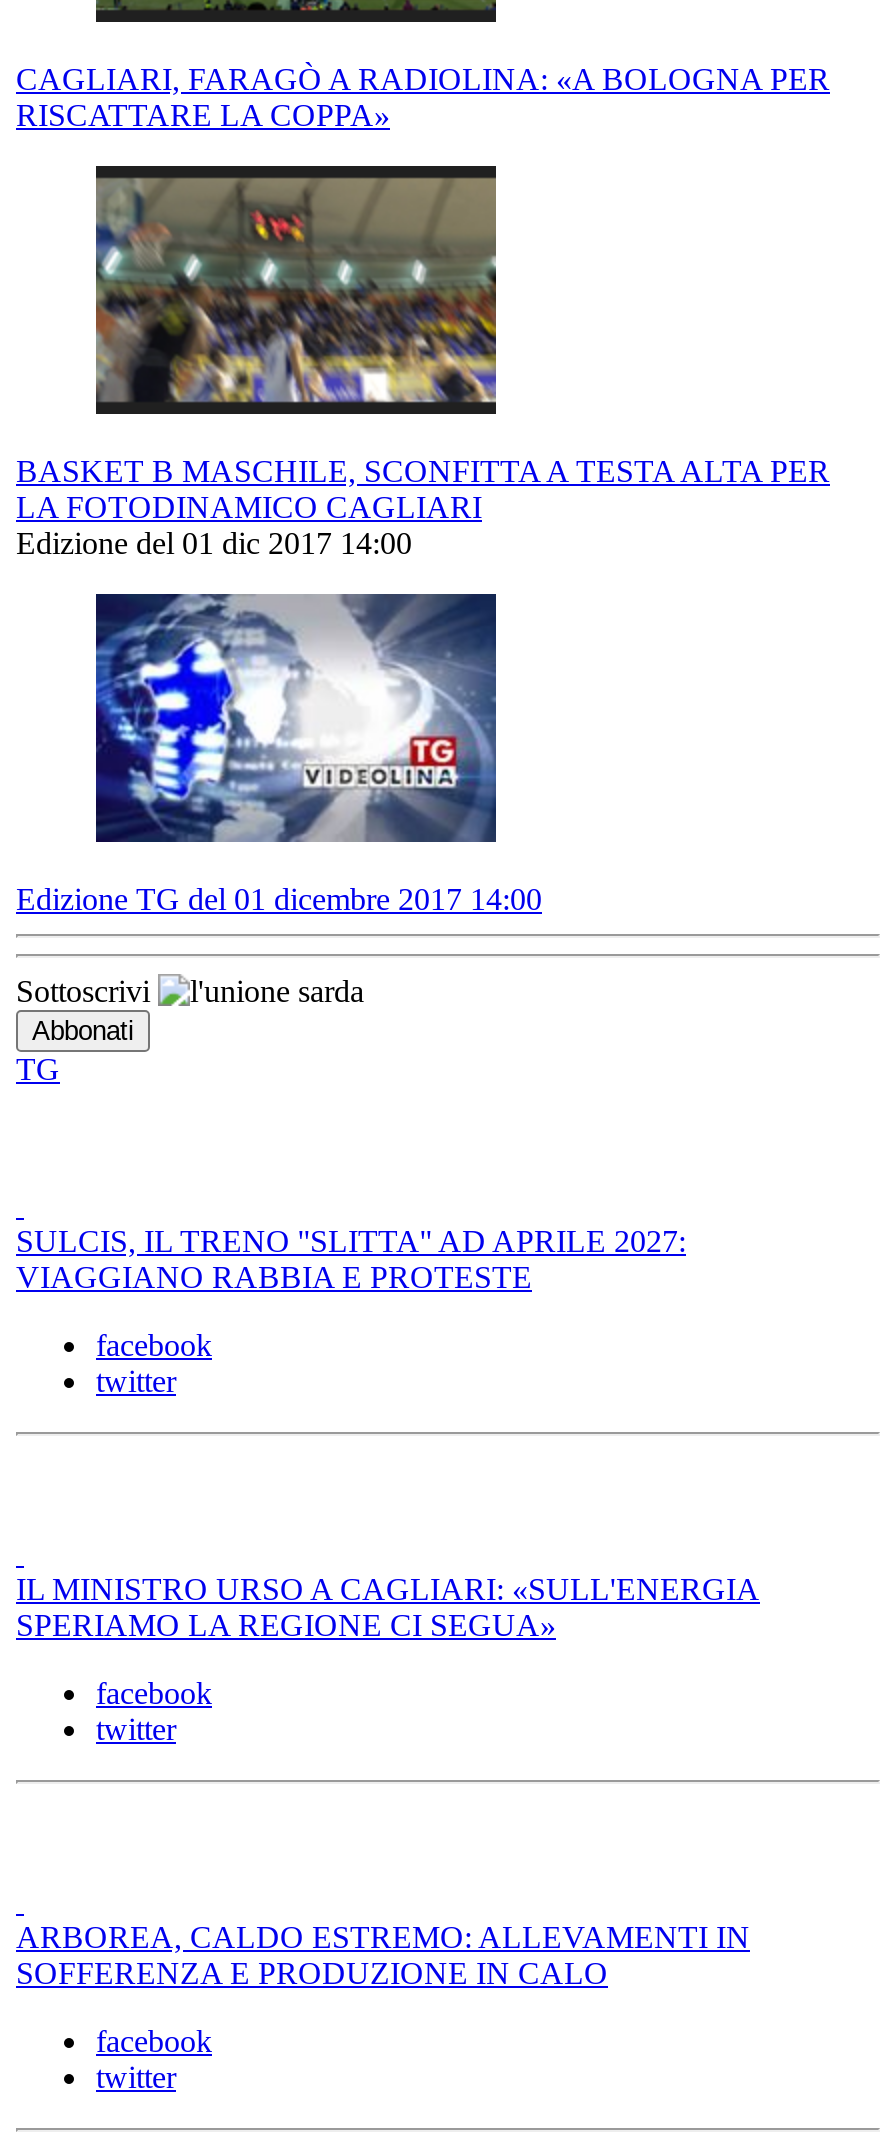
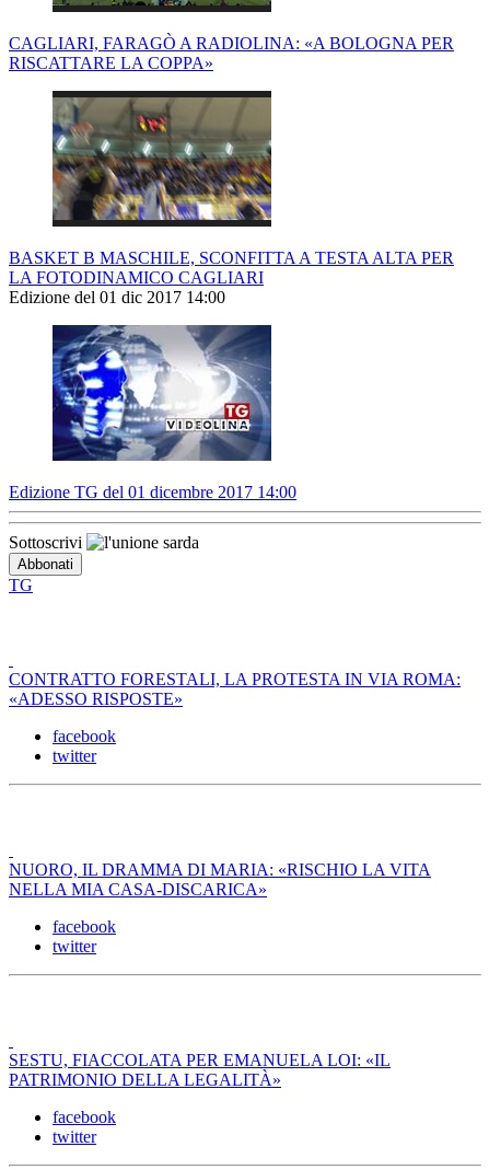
[16,1225,686,1295] SULCIS, IL TRENO ''SLITTA'' AD APRILE 2027: | VIAGGIANO RABBIA E PROTESTE -> [9,670,461,708] CONTRATTO FORESTALI, LA PROTESTA IN VIA ROMA: | «ADESSO RISPOSTE»
[16,1573,760,1643] IL MINISTRO URSO A CAGLIARI: «SULL'ENERGIA | SPERIAMO LA REGIONE CI SEGUA» -> [9,861,431,899] NUORO, IL DRAMMA DI MARIA: «RISCHIO LA VITA | NELLA MIA CASA-DISCARICA»
[16,1921,750,1991] ARBOREA, CALDO ESTREMO: ALLEVAMENTI IN | SOFFERENZA E PRODUZIONE IN CALO -> [9,1051,391,1089] SESTU, FIACCOLATA PER EMANUELA LOI: «IL | PATRIMONIO DELLA LEGALITÀ»

